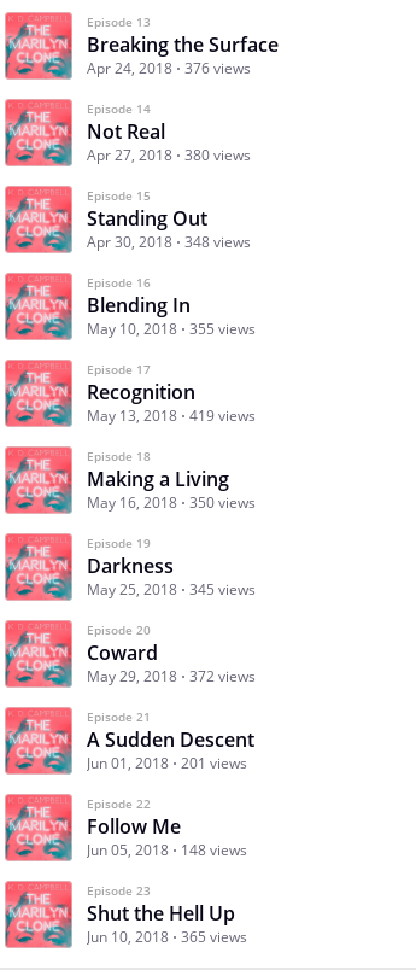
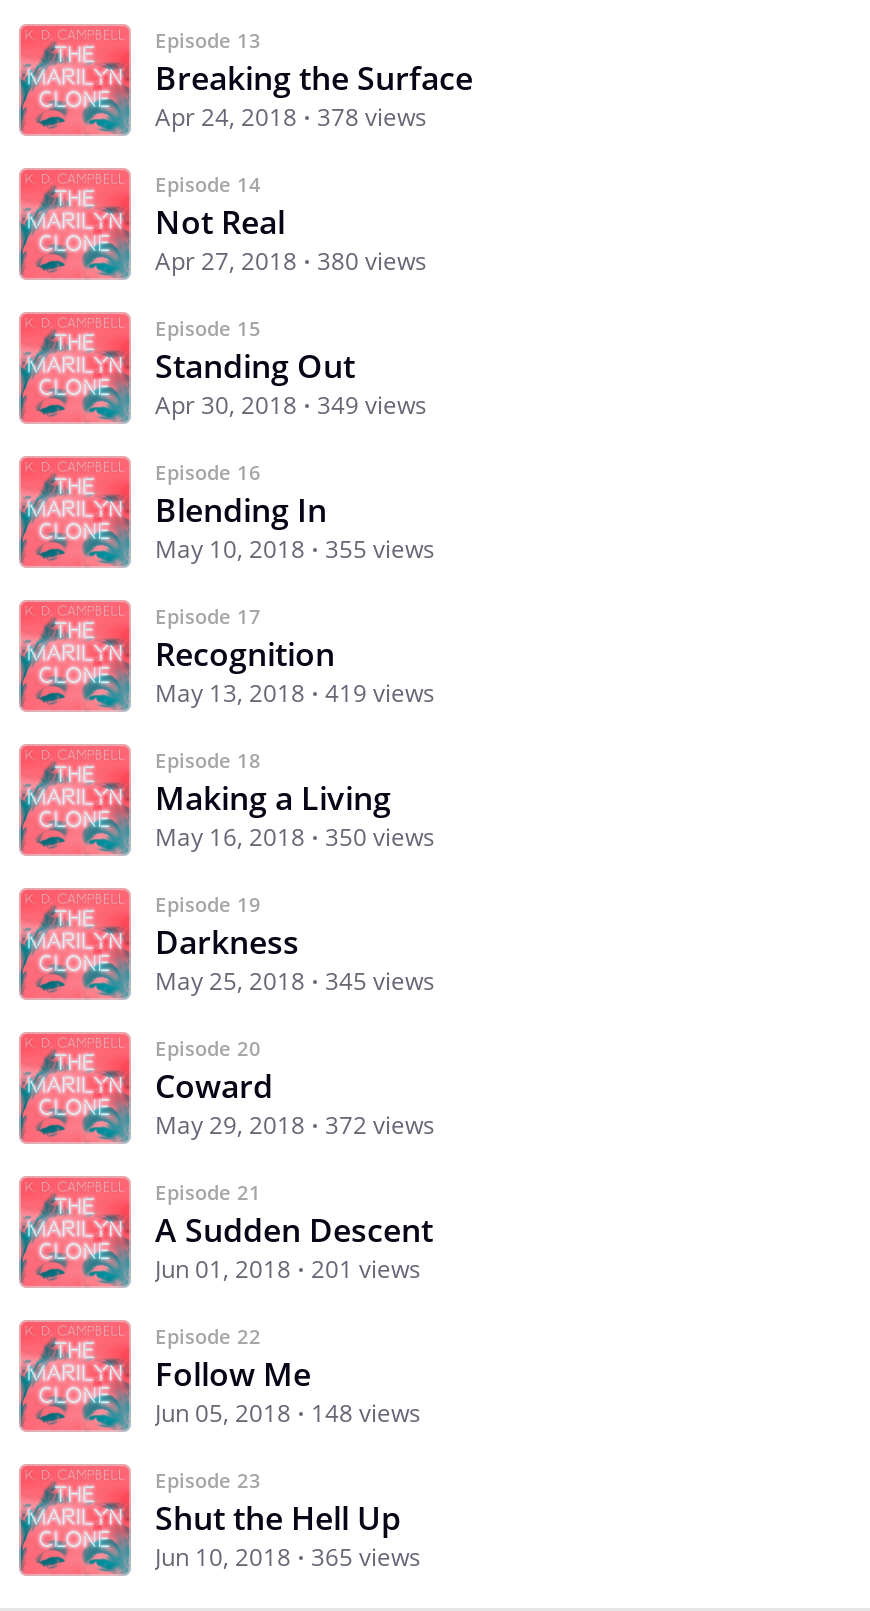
[87,58,251,79] Apr 24, 2018 376 views -> [155,101,427,135] Apr 24, 2018 378 views
[87,232,251,253] Apr 30, 2018 348 views -> [155,389,427,423] Apr 30, 2018 349 views

